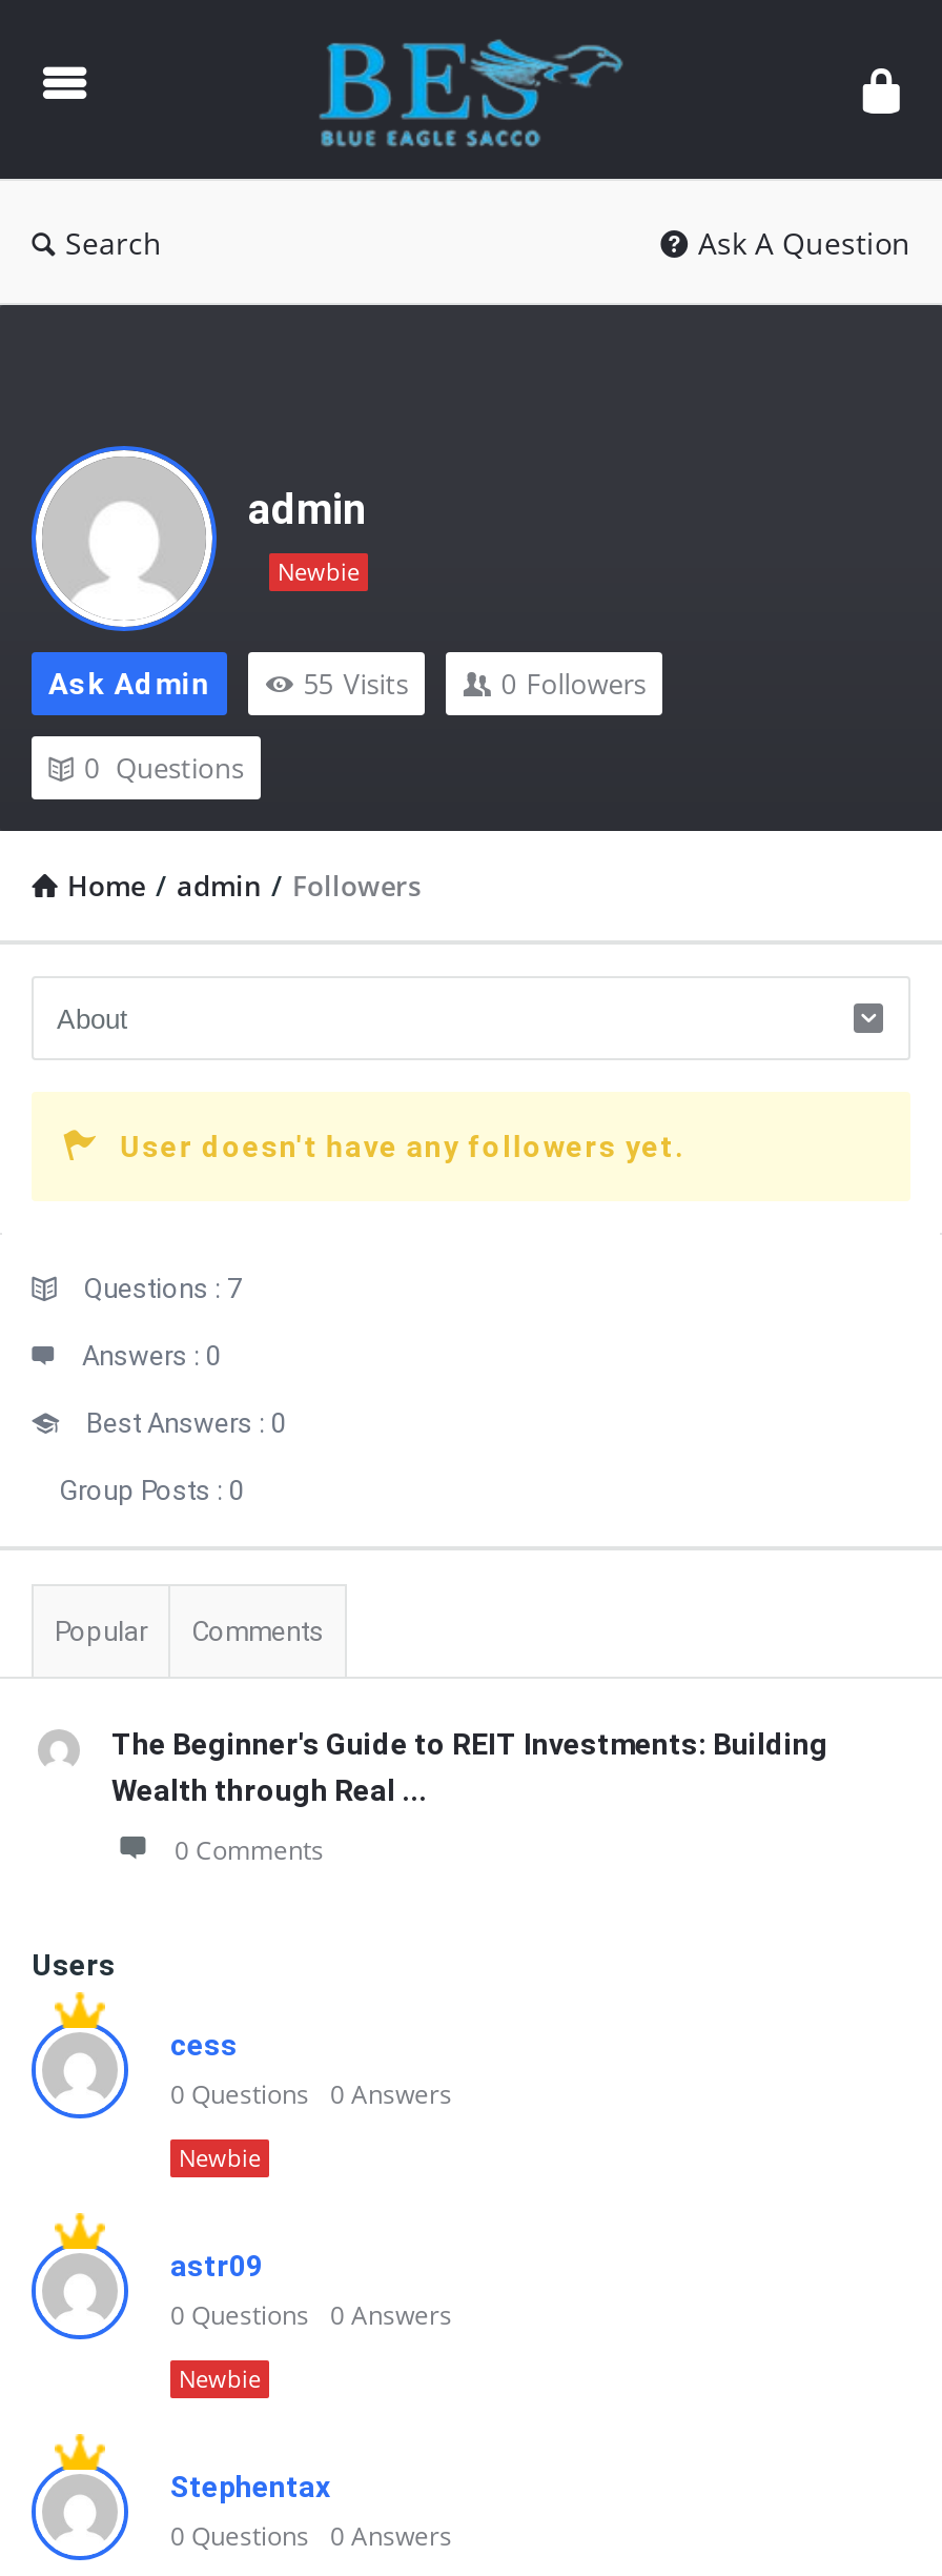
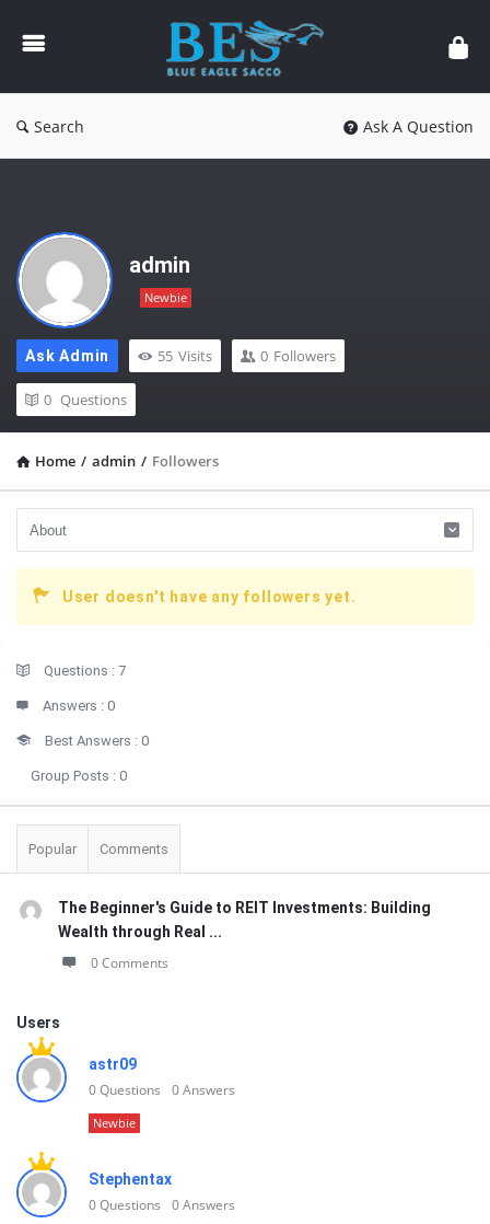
[170,2028,452,2173] cess | 0 Questions 0 Answers | Newbie -> none

